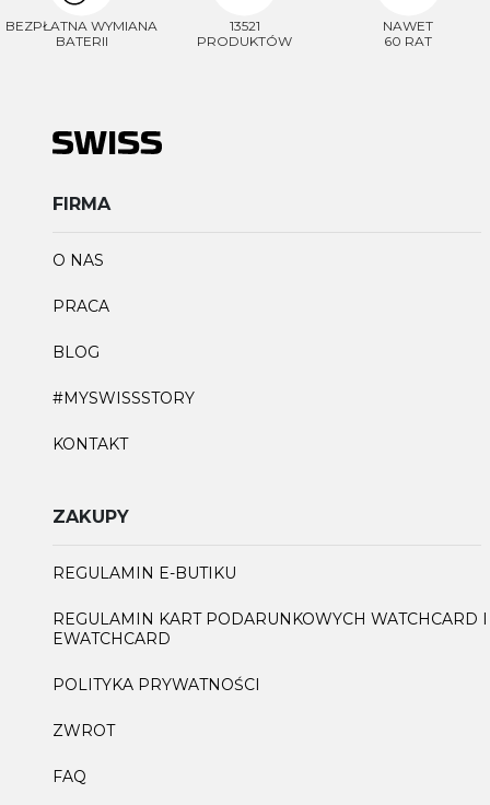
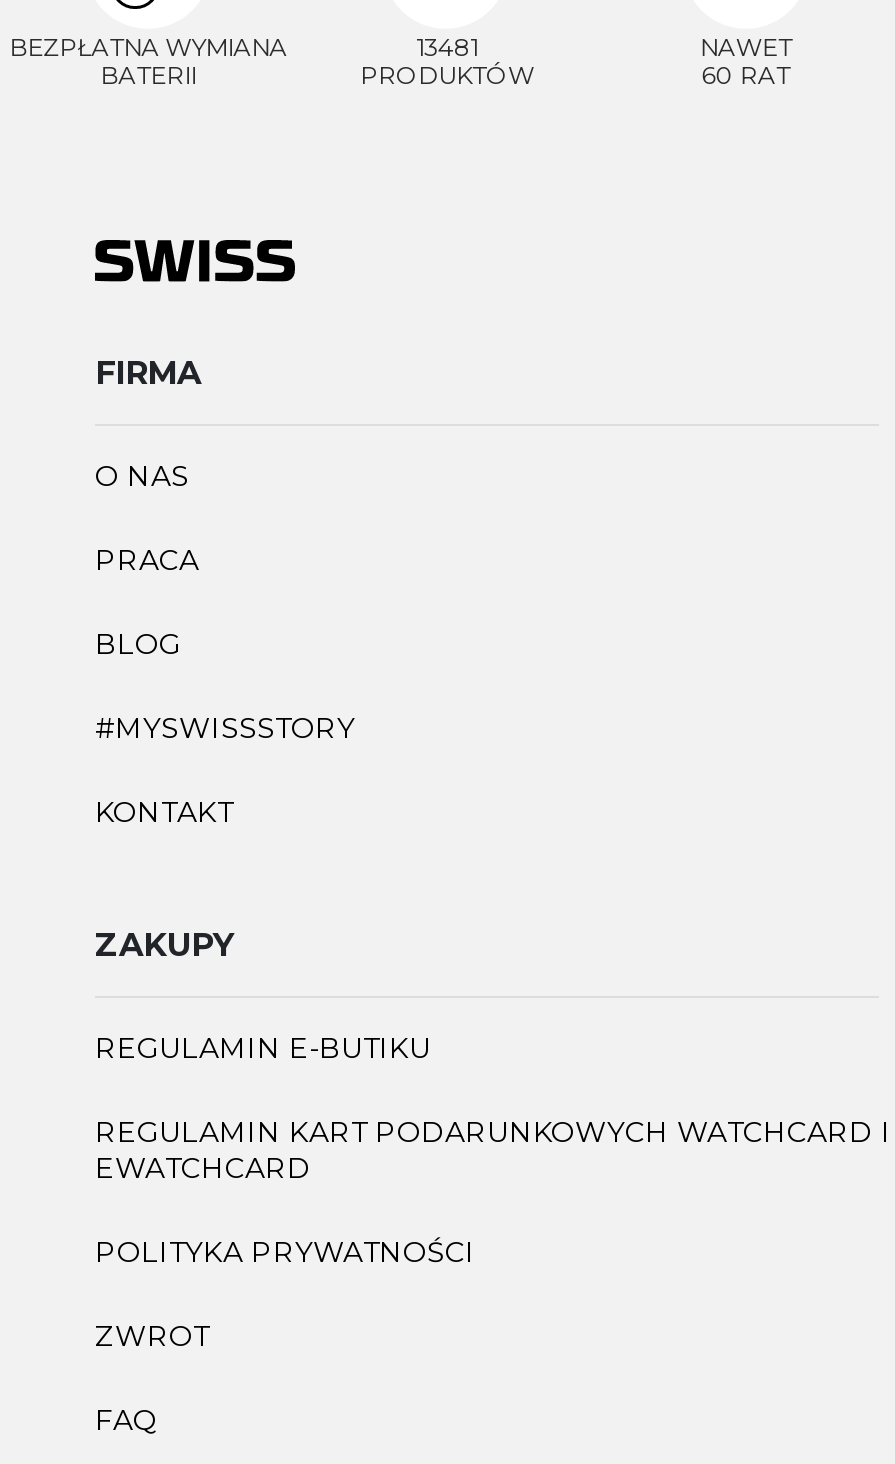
[230,17,260,34] 13521 -> [416,32,478,62] 13481

